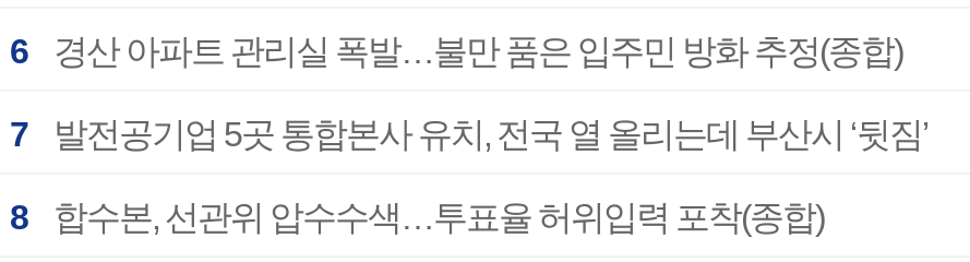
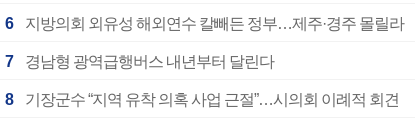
[53,33,902,70] 경산 아파트 관리실 폭발…불만 품은 입주민 방화 추정(종합) -> [25,15,404,32] 지방의회 외유성 해외연수 칼빼든 정부…제주·경주 몰릴라
[53,116,929,153] 발전공기업 5곳 통합본사 유치, 전국 열 올리는데 부산시 ‘뒷짐’ -> [25,53,274,70] 경남형 광역급행버스 내년부터 달린다
[53,199,824,236] 합수본, 선관위 압수수색…투표율 허위입력 포착(종합) -> [25,91,399,108] 기장군수 “지역 유착 의혹 사업 근절”…시의회 이례적 회견

